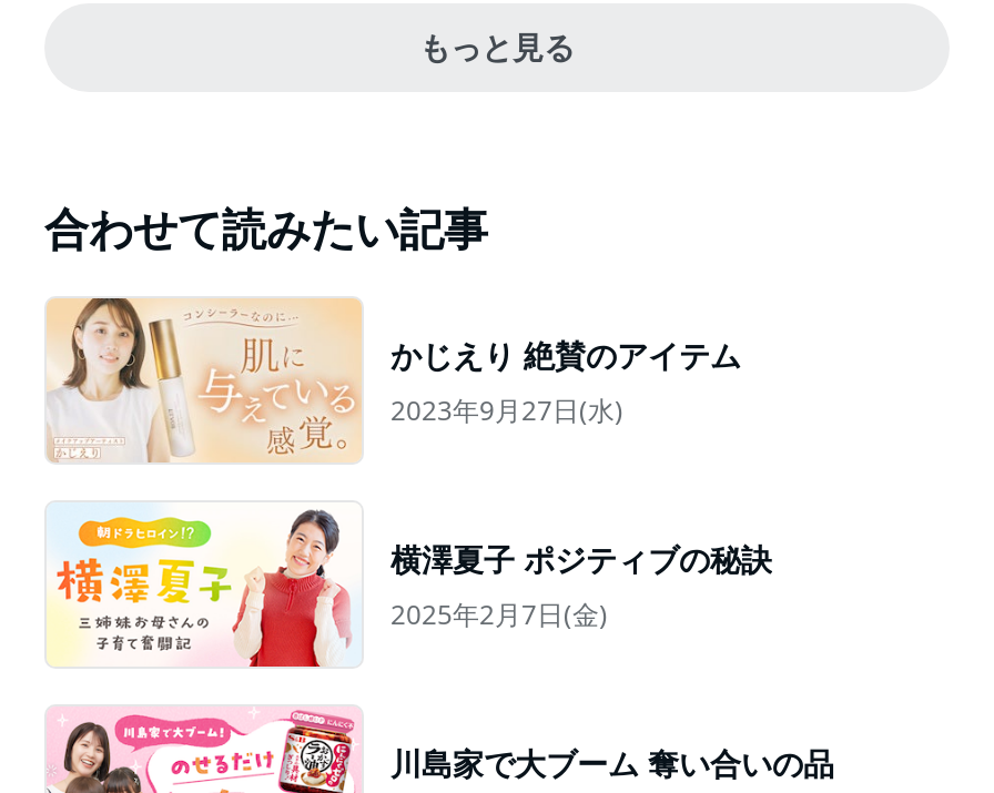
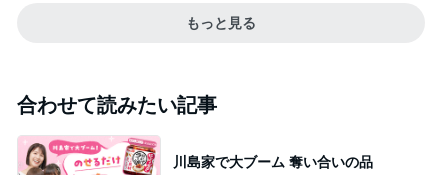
[47,296,741,462] [image] | かじえり 絶賛のアイテム | 2023年9月27日(水) -> none
[49,502,772,669] [image] | 横澤夏子 ポジティブの秘訣 | 2025年2月7日(金) -> none

